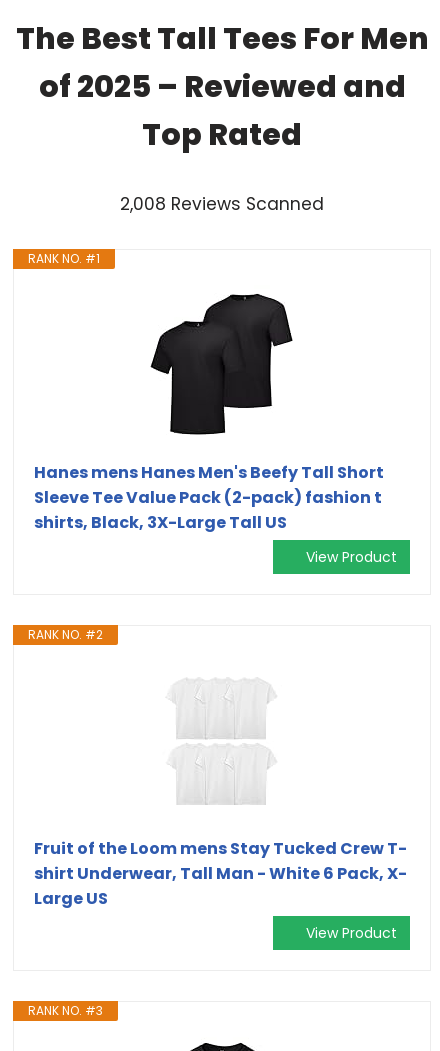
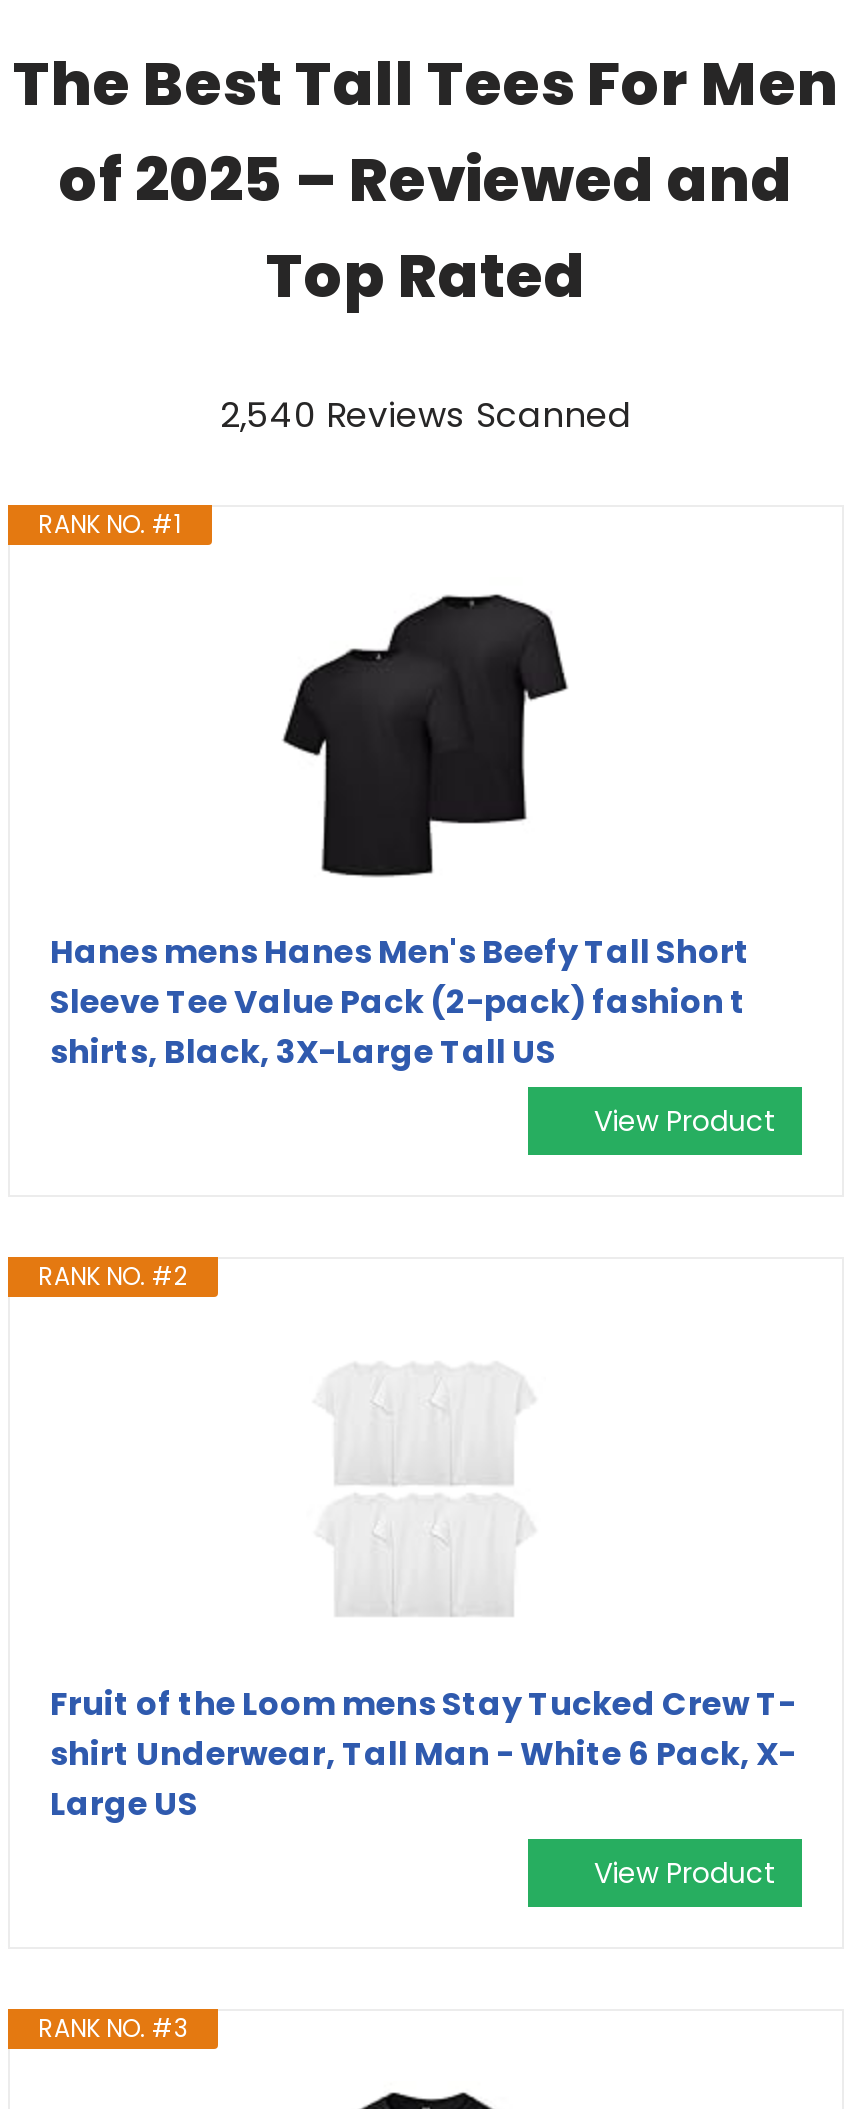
[120,192,324,216] 2,008 Reviews Scanned -> [220,391,632,439] 2,540 Reviews Scanned

